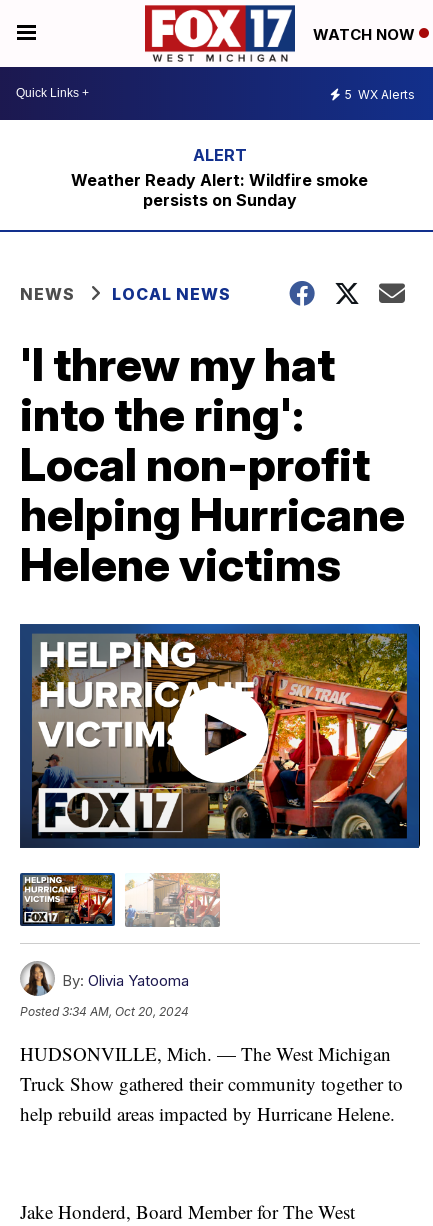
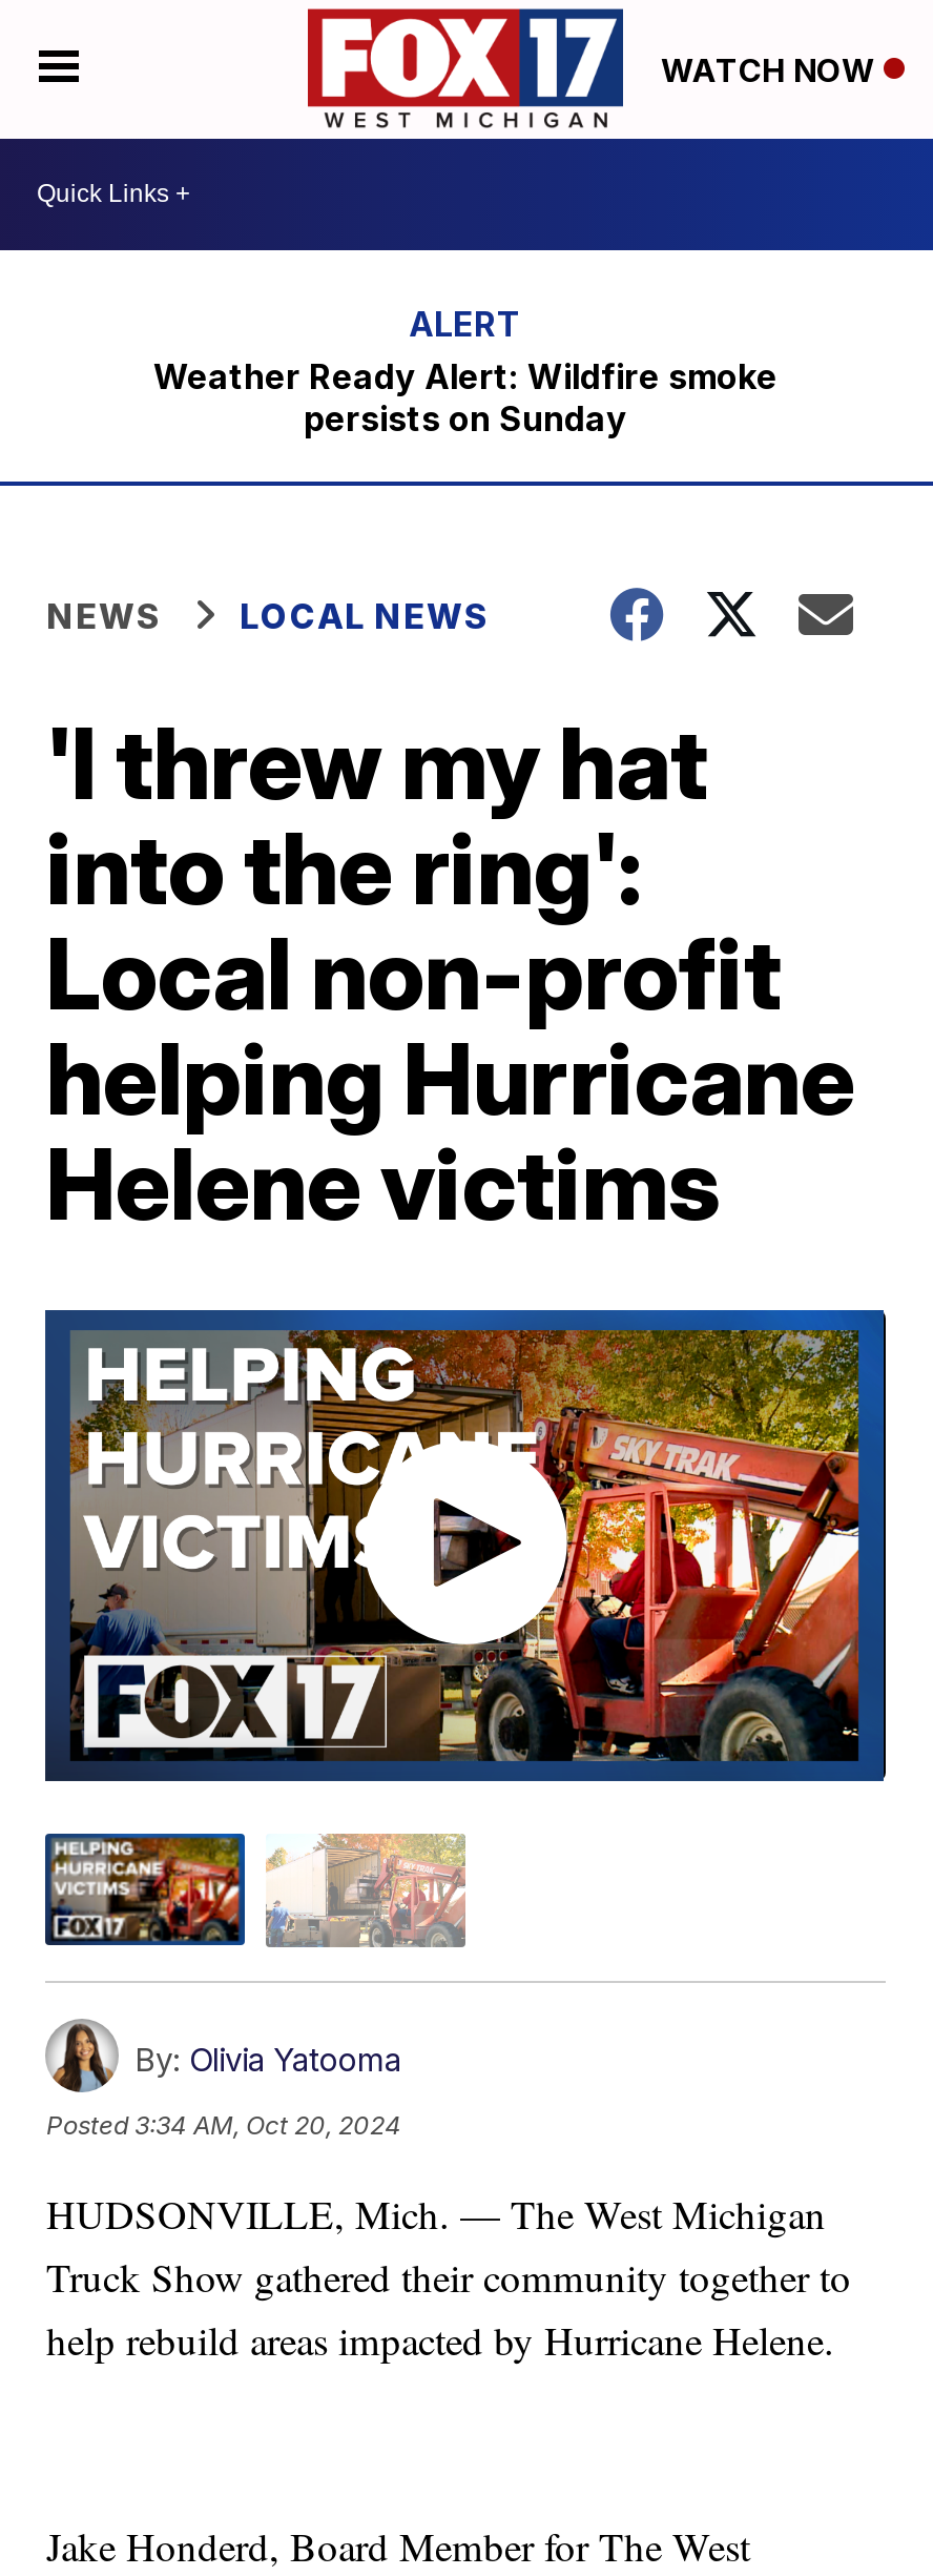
[345,87,415,102] 5 WX Alerts -> none

